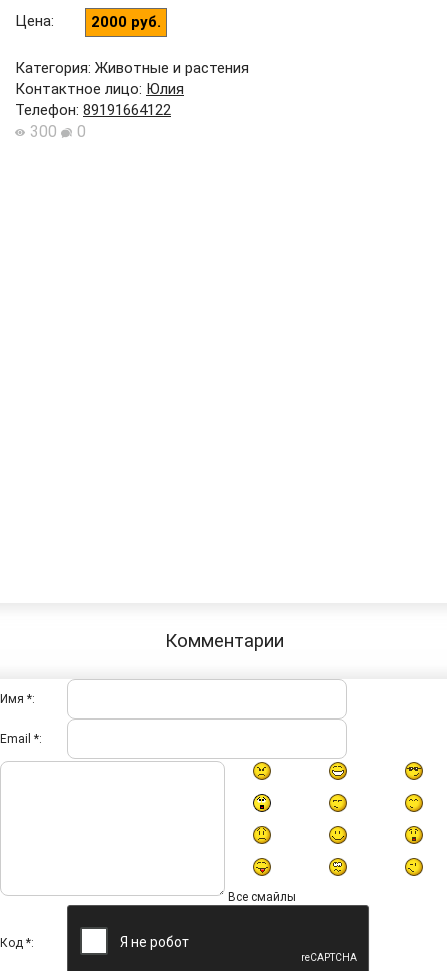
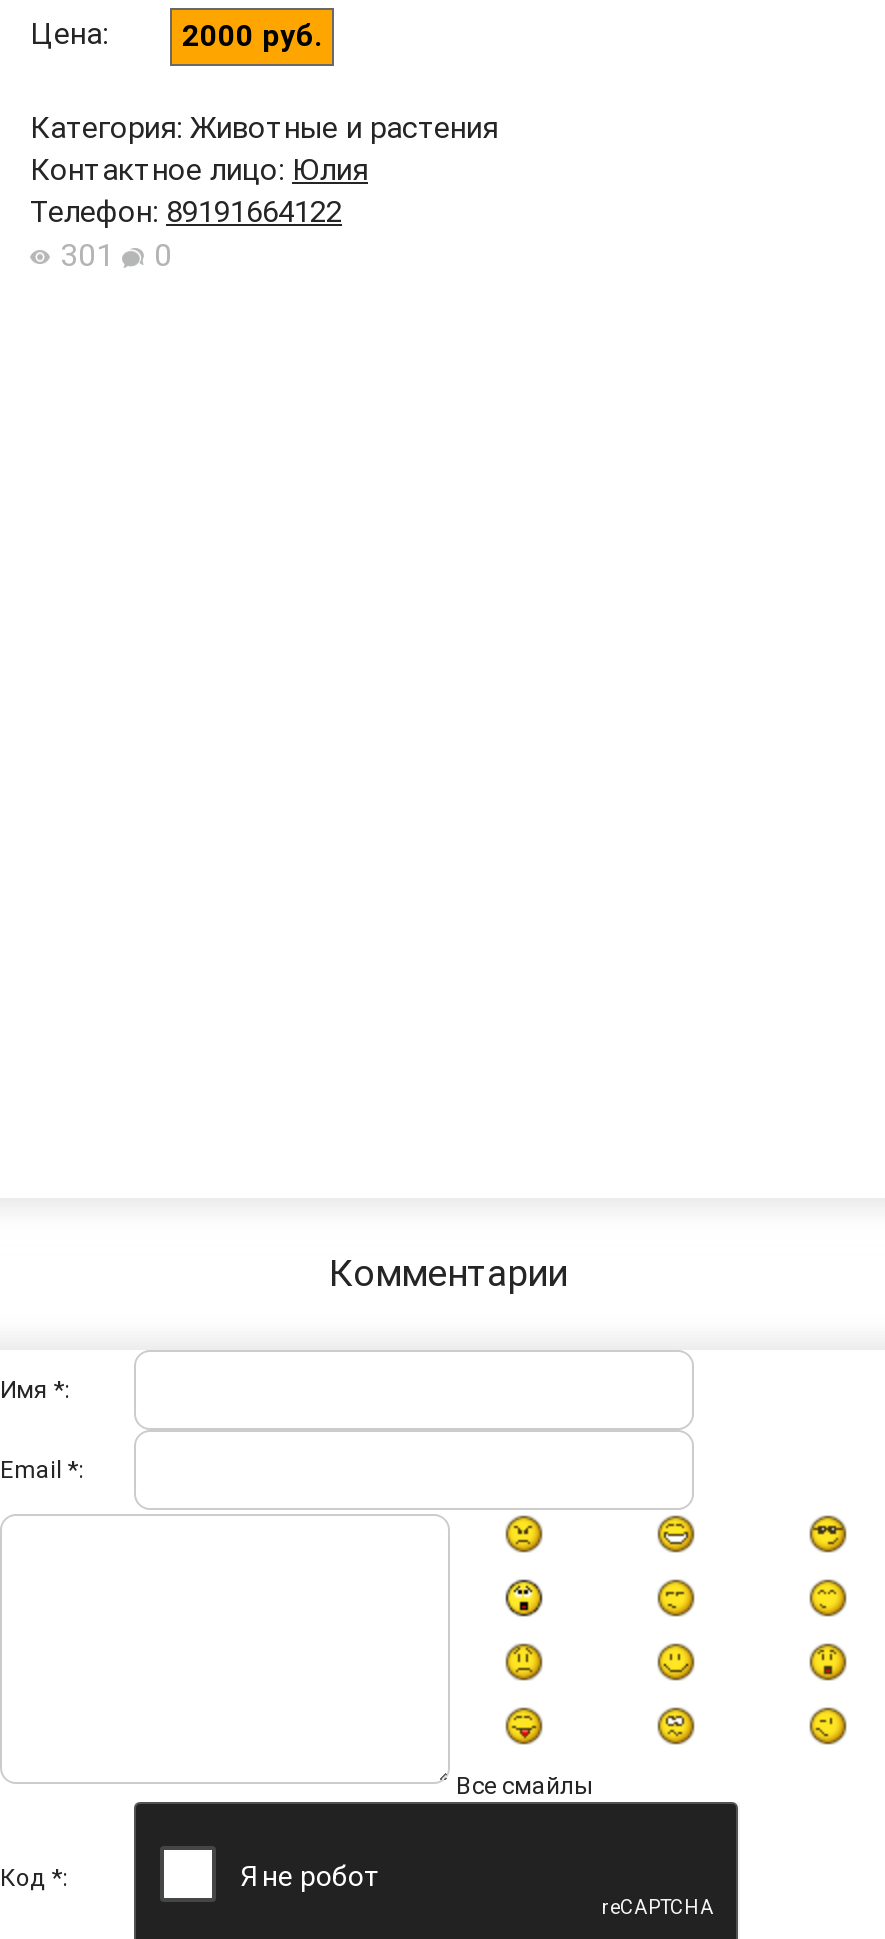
[30,122,86,141] 300 0 -> [60,236,172,274] 301 0

